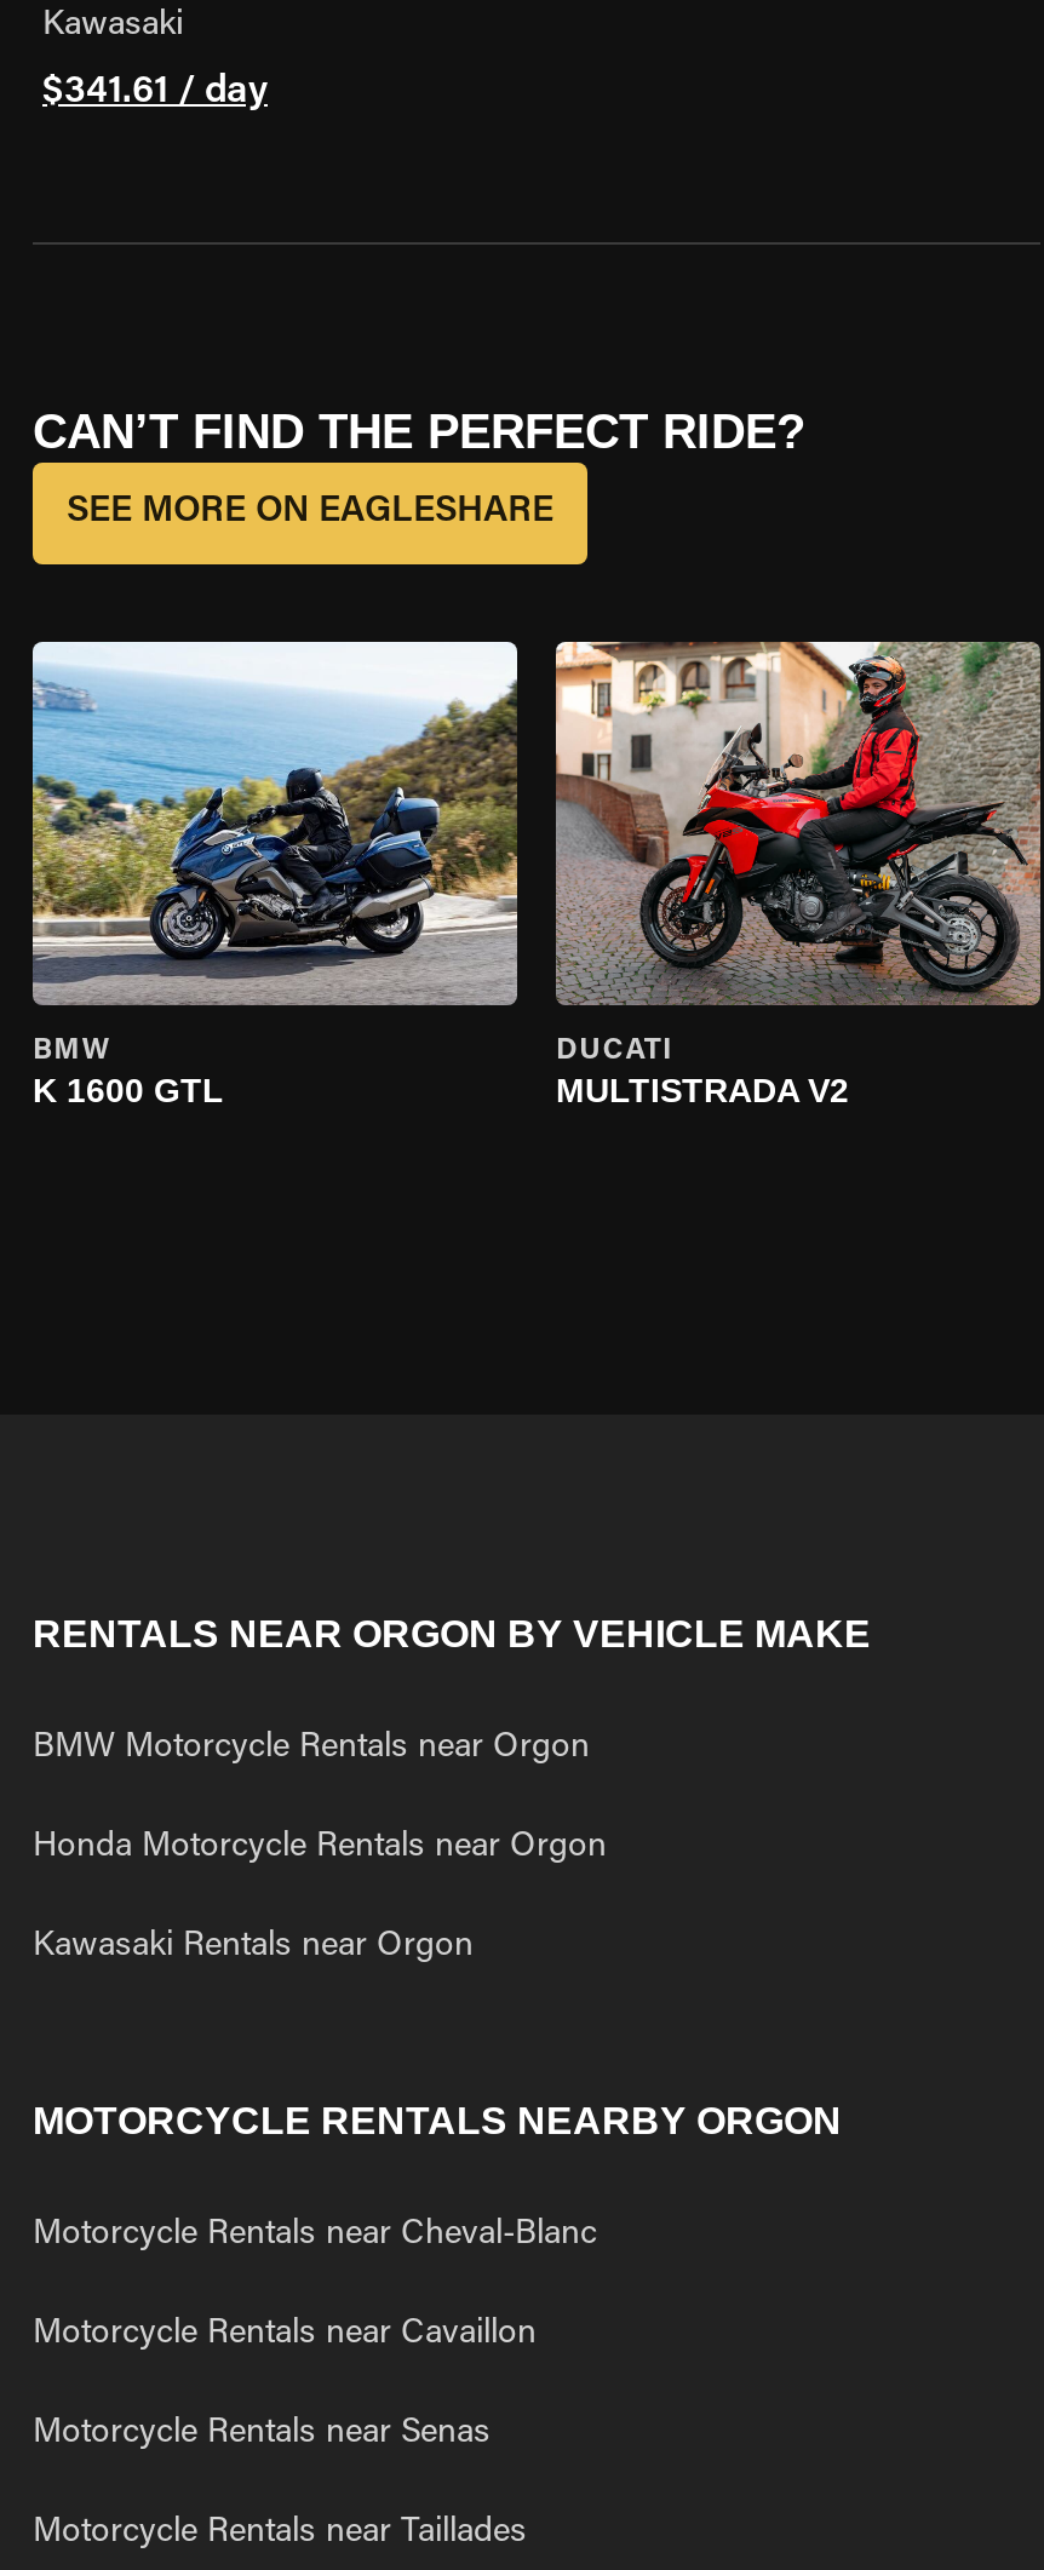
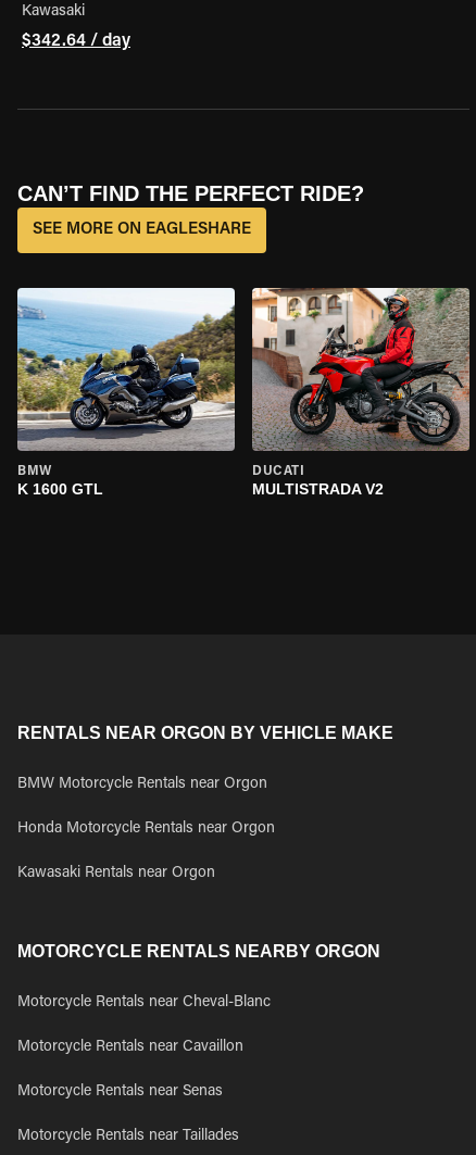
[42,73,268,111] $341.61 / day -> [22,33,130,50] $342.64 / day

